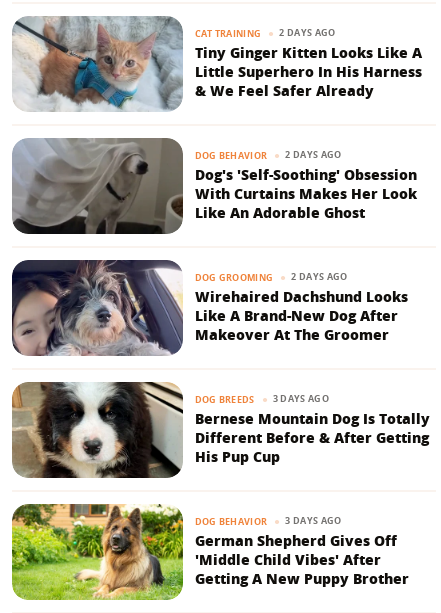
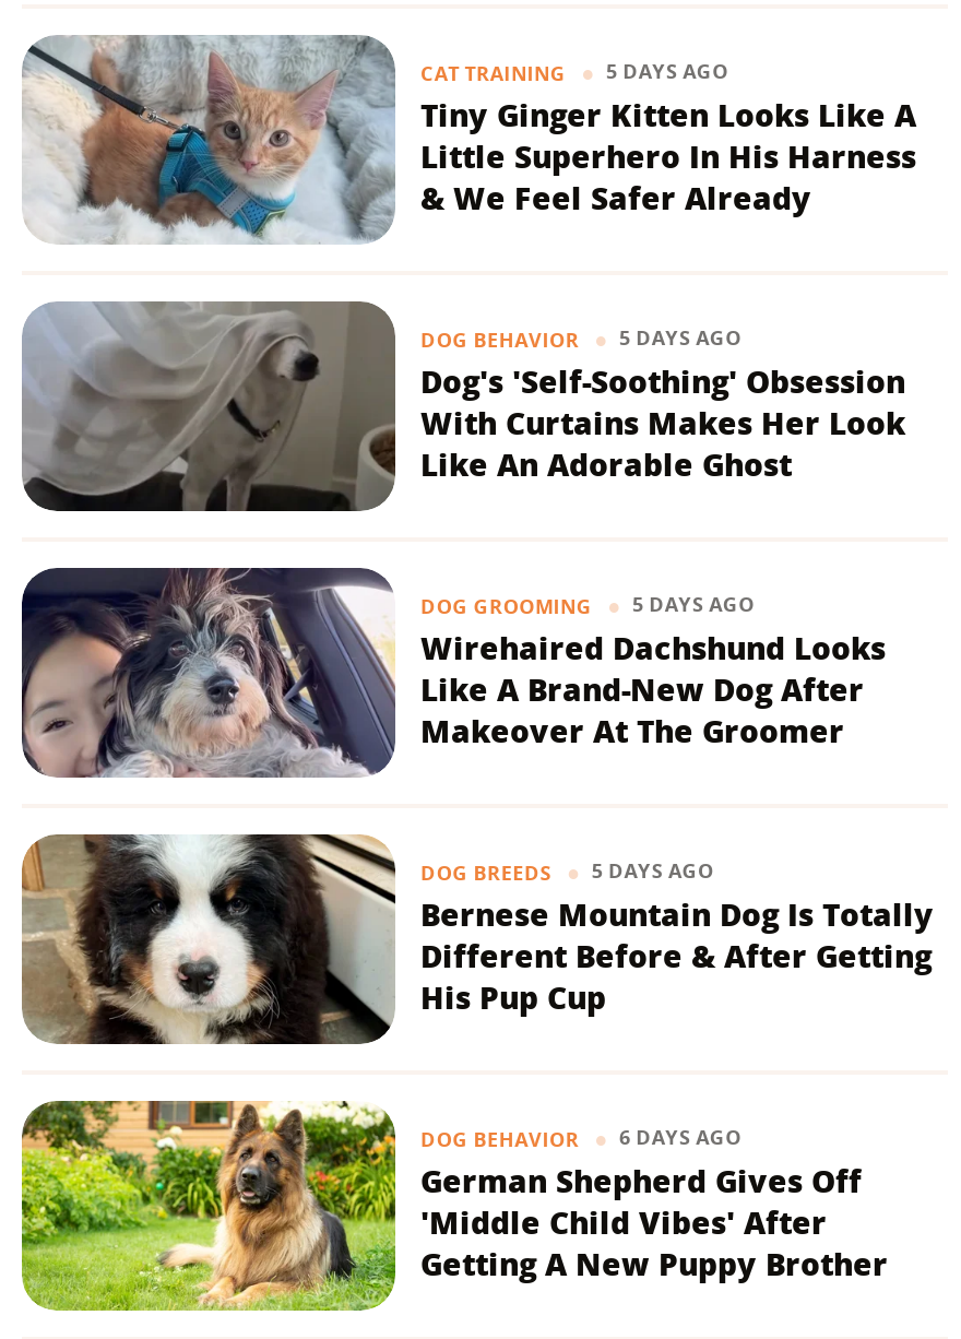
[194,26,335,40] CAT TRAINING 2 DAYS AGO -> [420,57,728,86] CAT TRAINING 5 DAYS AGO
[194,148,341,162] DOG BEHAVIOR 2 DAYS AGO -> [420,324,741,353] DOG BEHAVIOR 5 DAYS AGO
[194,270,347,284] DOG GROOMING 2 DAYS AGO -> [420,590,755,619] DOG GROOMING 5 DAYS AGO
[194,392,329,406] DOG BREEDS 3 DAYS AGO -> [420,857,714,886] DOG BREEDS 5 DAYS AGO
[194,514,341,528] DOG BEHAVIOR 3 DAYS AGO -> [420,1123,741,1153] DOG BEHAVIOR 6 DAYS AGO

